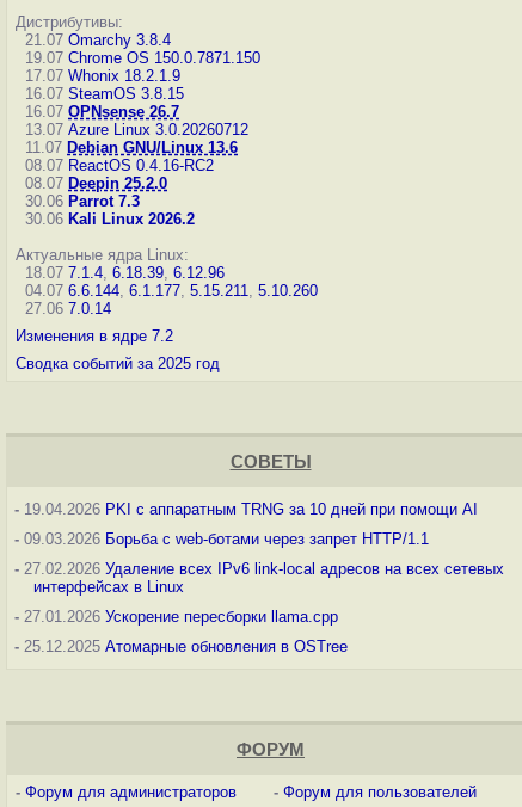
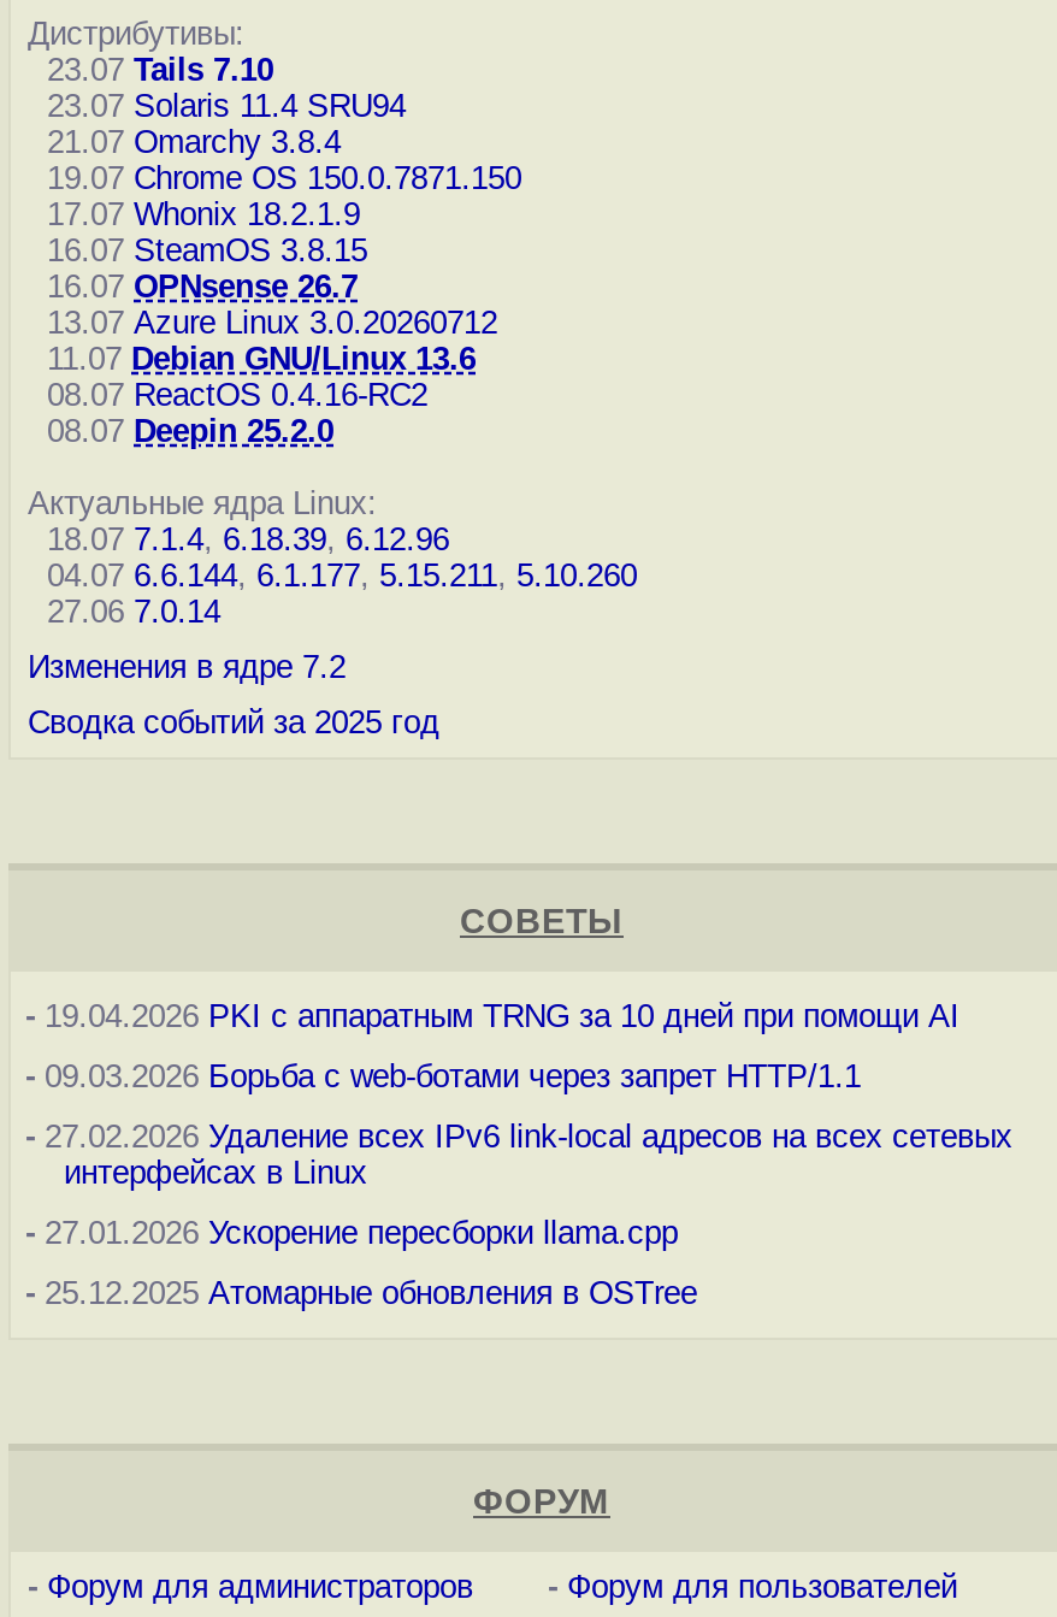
none -> [28,52,406,124] 23.07 Tails 7.10 | 23.07 Solaris 11.4 SRU94
moved [16,31,260,192] -> [28,124,521,449]: 21.07 Omarchy 3.8.4 | 19.07 Chrome OS 150.0.7871.150 | 17.07 Whonix 18.2.1.9 | ... | 08.07 ReactOS 0.4.16-RC2 | 08.07 Deepin 25.2.0
[16,192,195,228] 30.06 Parrot 7.3 | 30.06 Kali Linux 2026.2 -> none

